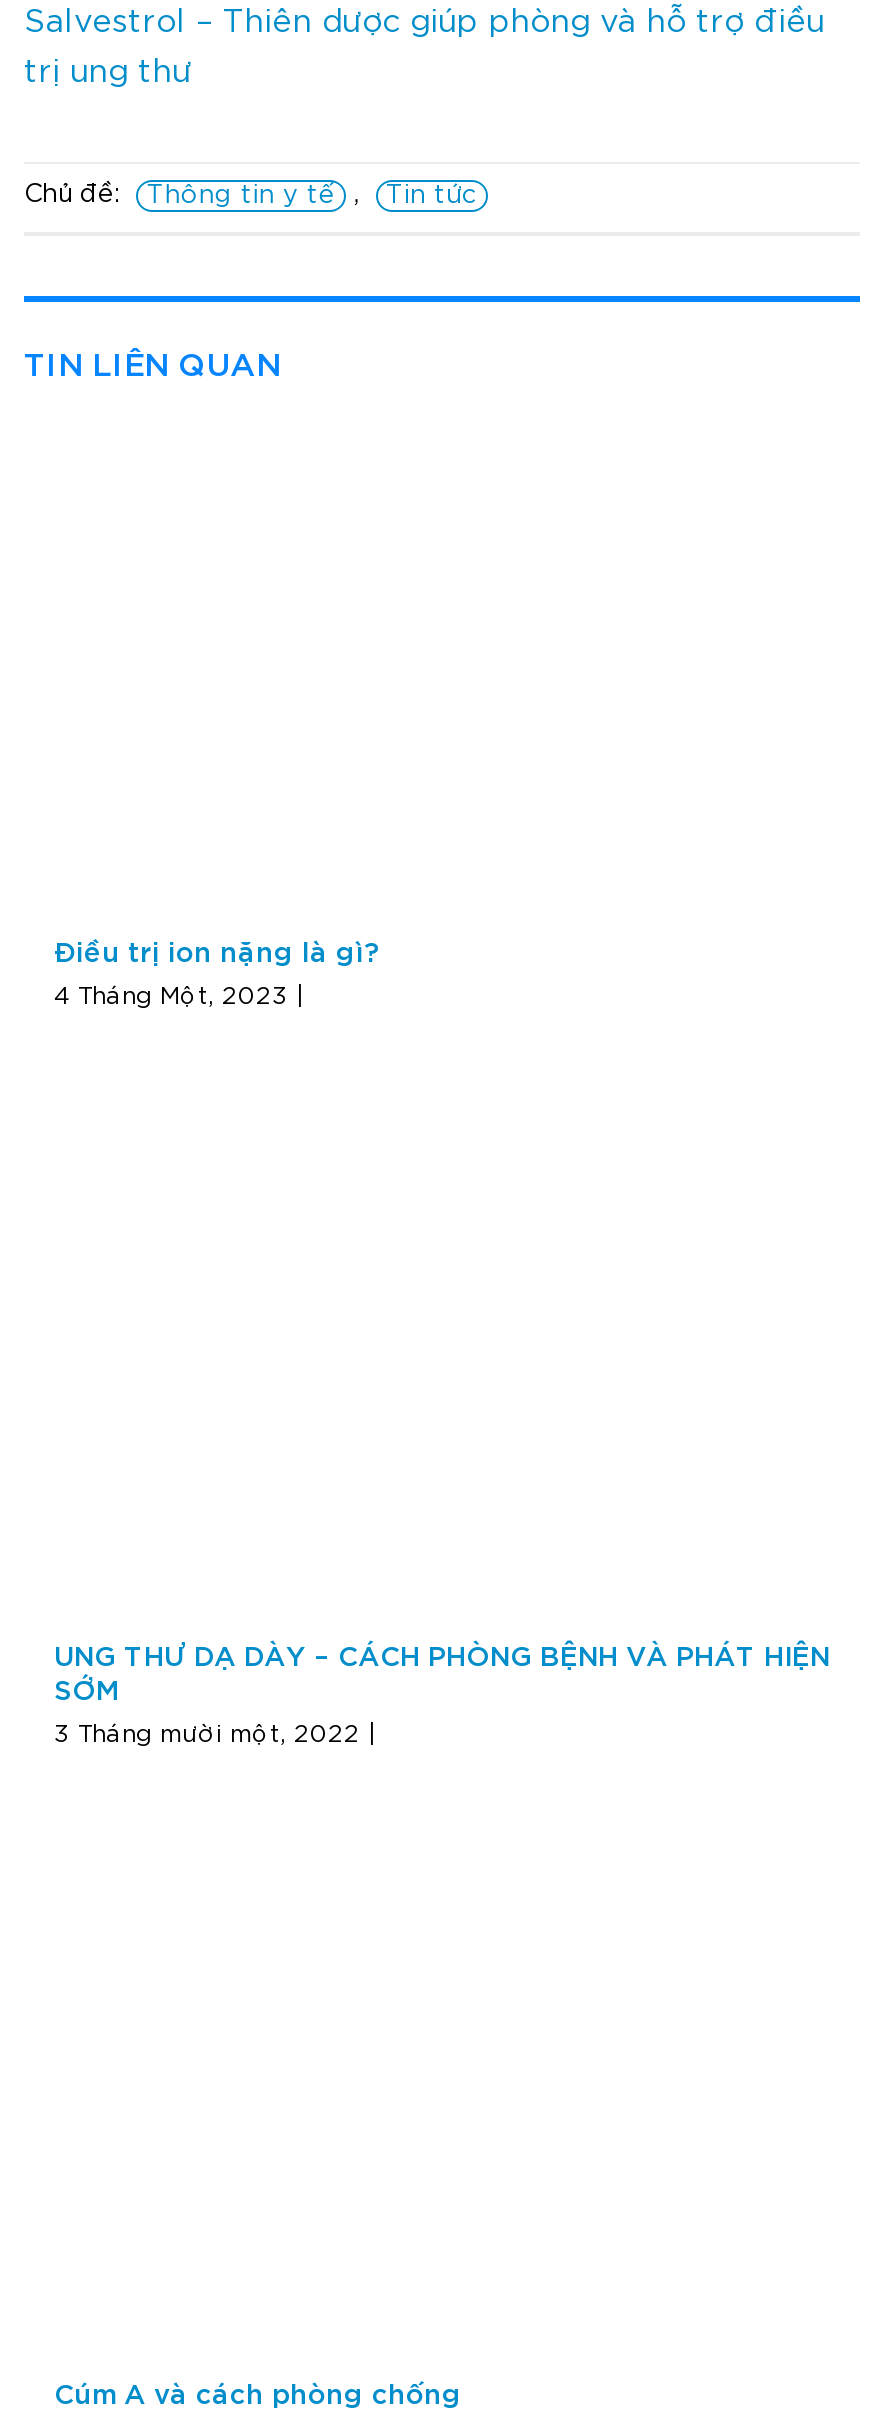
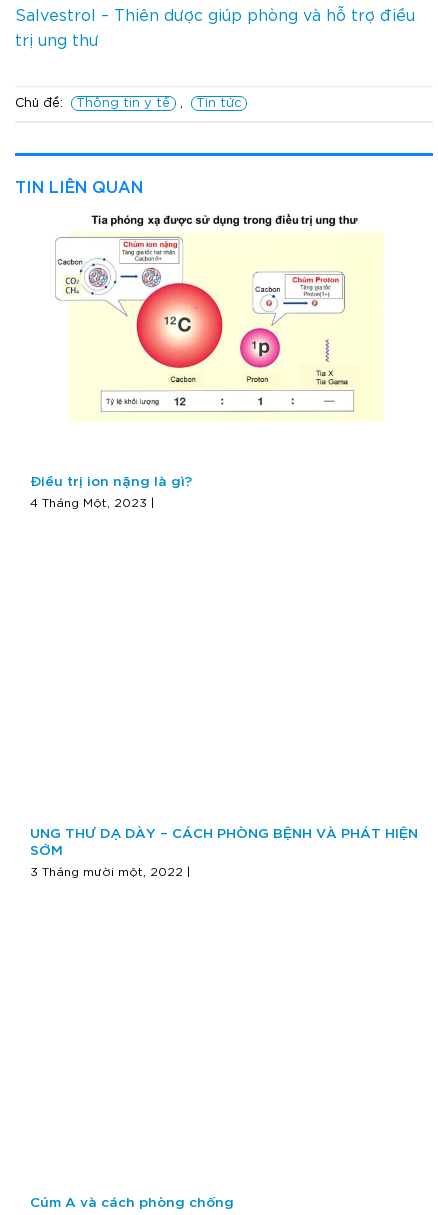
none -> [54,213,384,423] [image]

